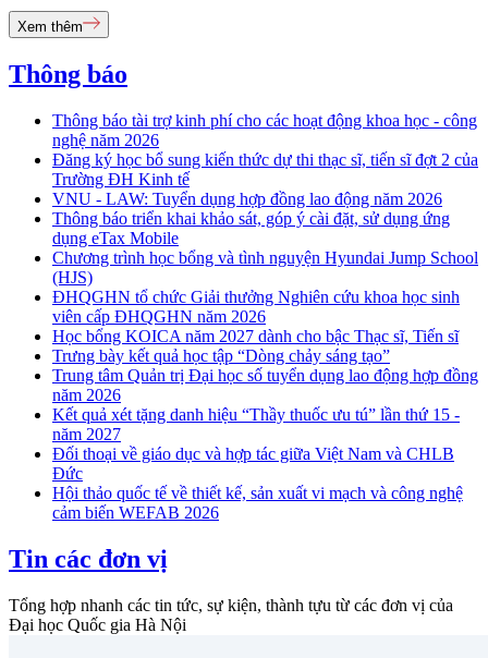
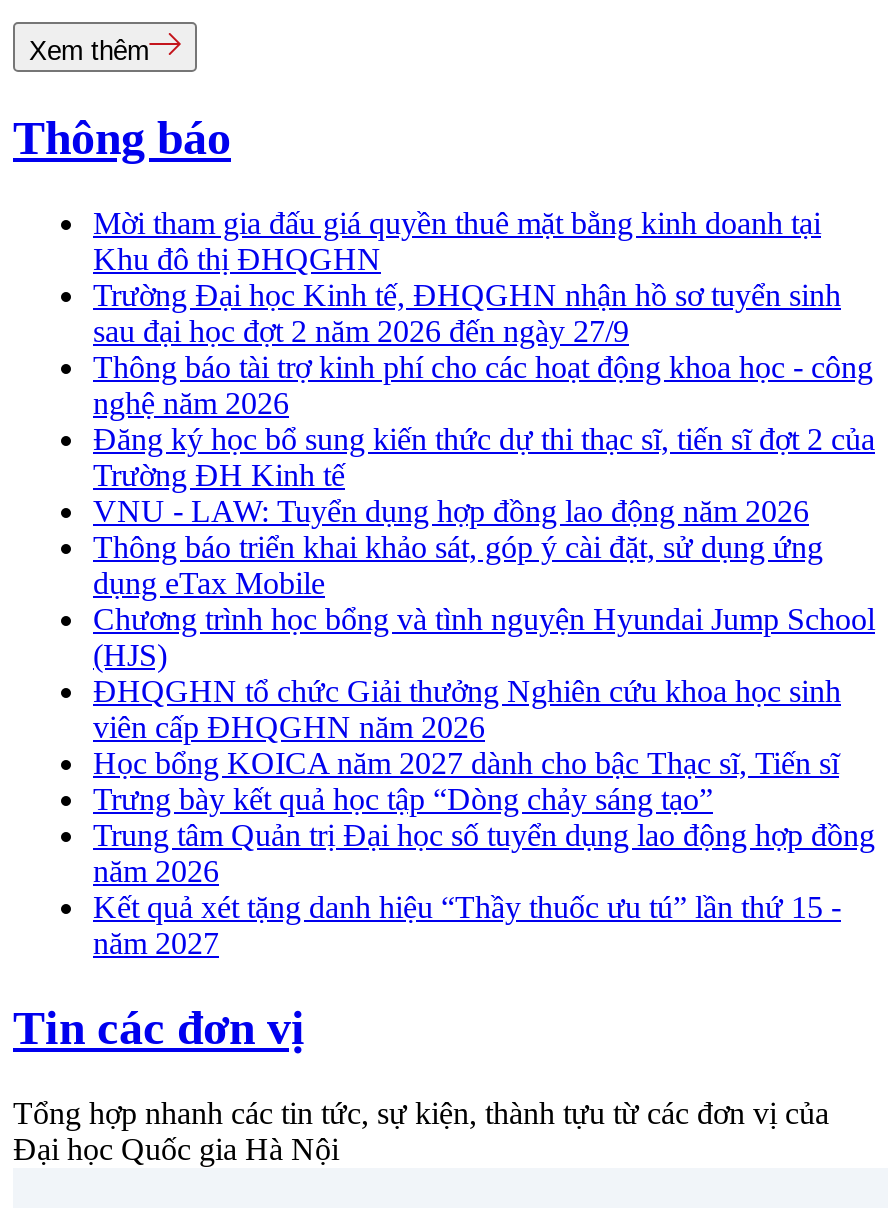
none -> [93,206,841,348] Mời tham gia đấu giá quyền thuê mặt bằng kinh doanh tại | Khu đô thị ĐHQGHN | Trường Đại học Kinh tế, ĐHQGHN nhận hồ sơ tuyển sinh | sau đại học đợt 2 năm 2026 đến ngày 27/9
moved [52,111,478,444] -> [93,350,875,960]: Thông báo tài trợ kinh phí cho các hoạt động khoa học - công | nghệ năm 2026 | Đăng ký học bổ sung kiến thức dự thi thạc sĩ, tiến sĩ đợt 2 của | ... | Kết quả xét tặng danh hiệu “Thầy thuốc ưu tú” lần thứ 15 - | năm 2027
[52,445,463,522] Đối thoại về giáo dục và hợp tác giữa Việt Nam và CHLB | Đức | Hội thảo quốc tế về thiết kế, sản xuất vi mạch và công nghệ | cảm biến WEFAB 2026 -> none

